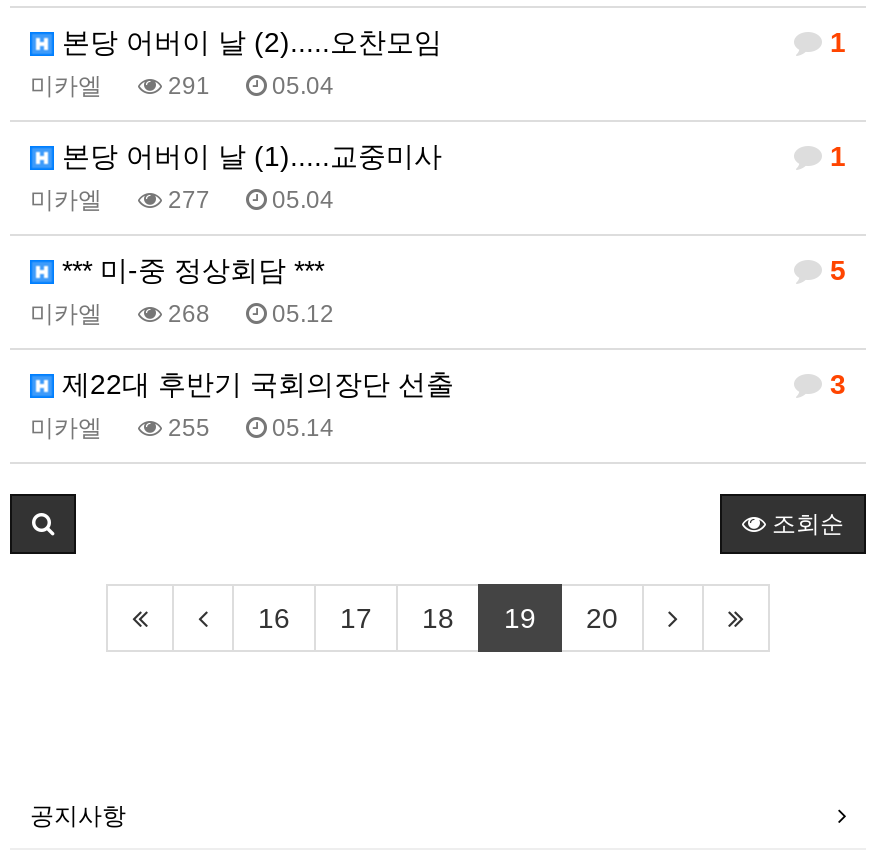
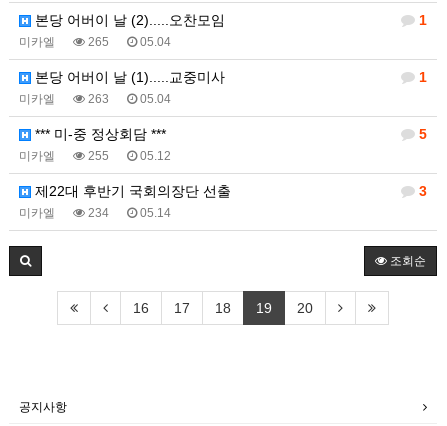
[162,72,334,100] 291 05.04 -> [85,35,171,49] 265 05.04
[162,186,334,214] 277 05.04 -> [85,92,171,106] 263 05.04
[162,300,334,328] 268 05.12 -> [85,149,171,163] 255 05.12
[162,414,334,442] 255 05.14 -> [85,206,171,220] 234 05.14

